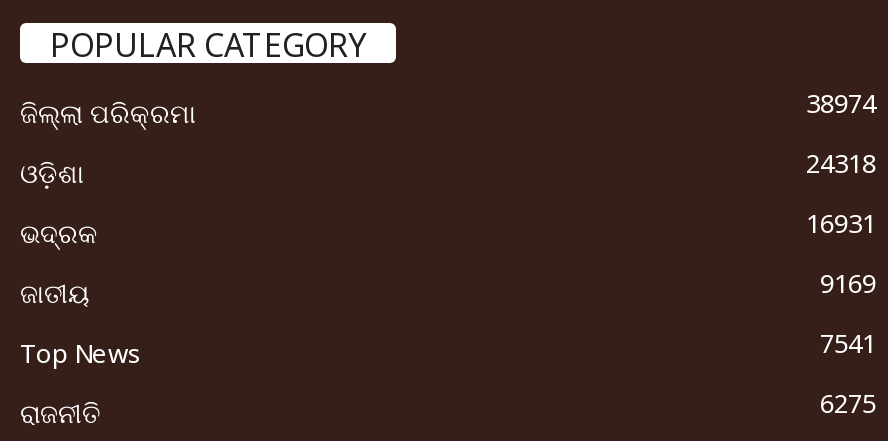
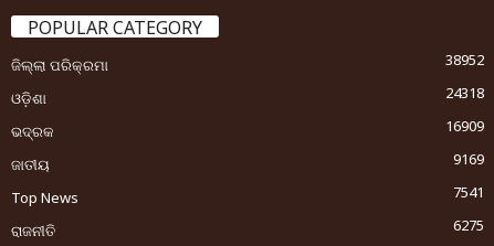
[806,86,876,122] 38974 -> [445,49,484,69] 38952
[806,206,876,242] 16931 -> [445,115,484,135] 16909

